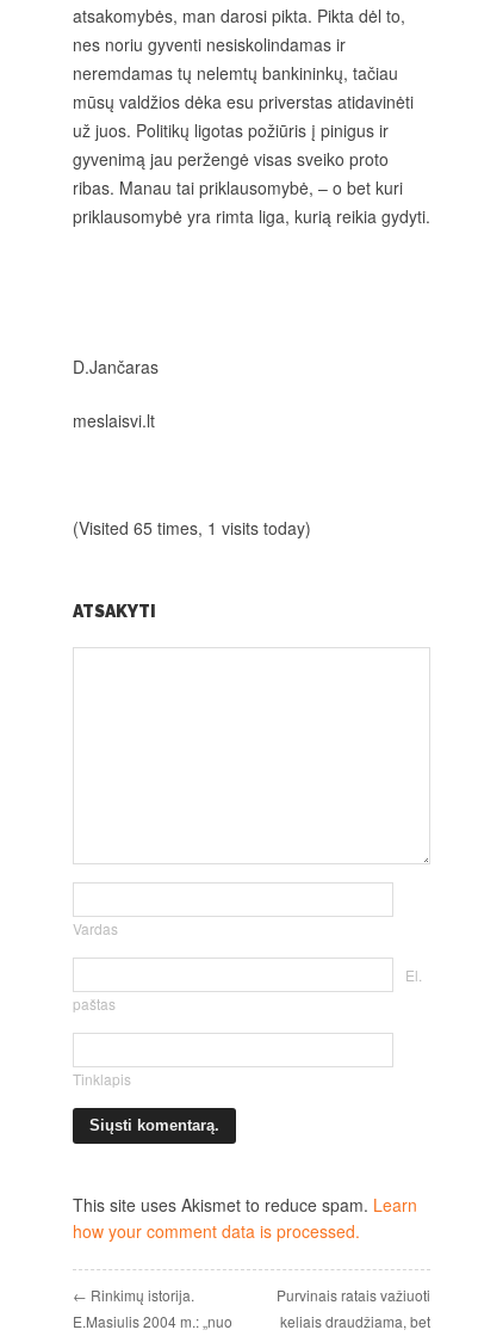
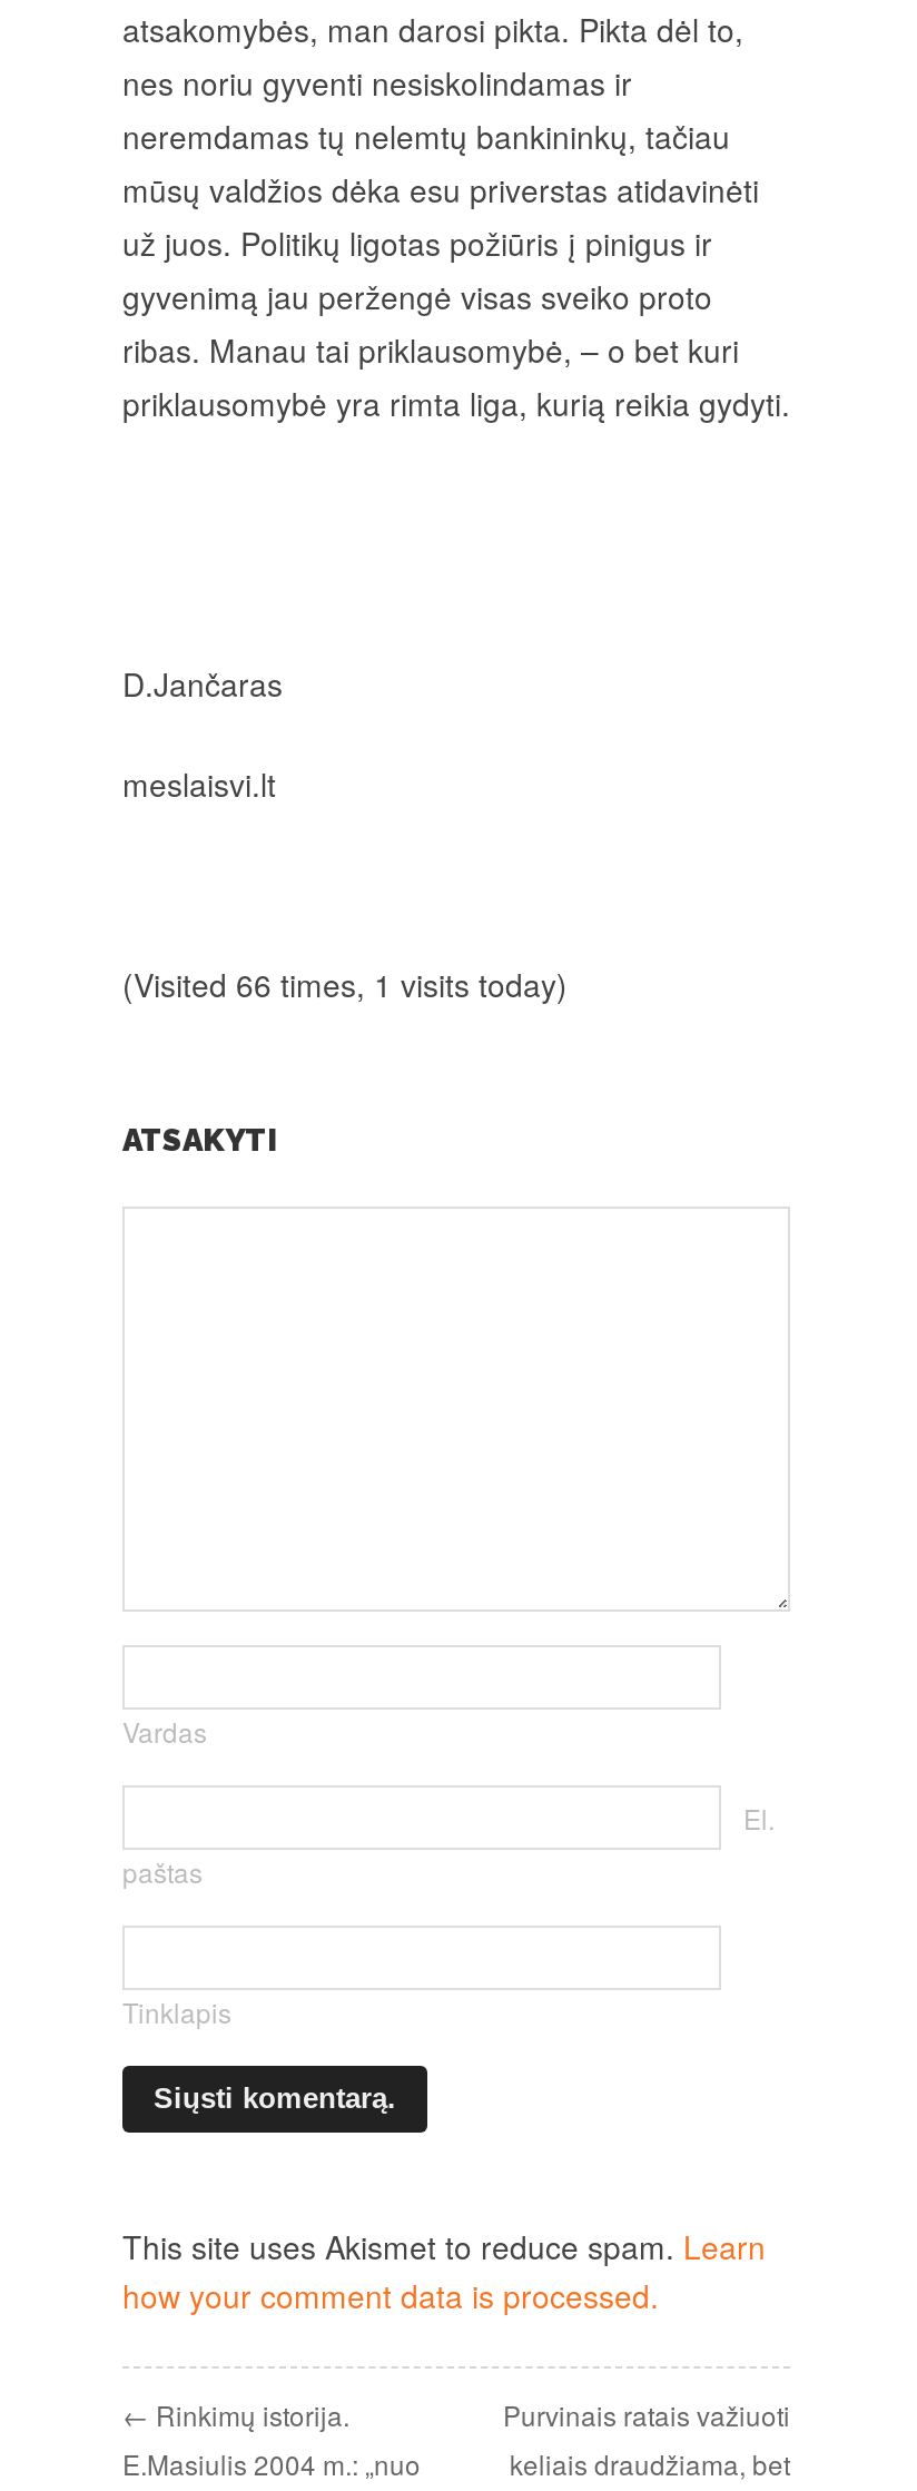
[73,516,311,540] (Visited 65 times, 1 visits today) -> [122,962,568,1006] (Visited 66 times, 1 visits today)

